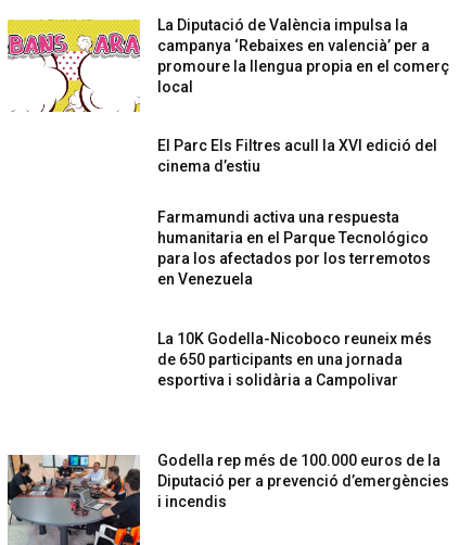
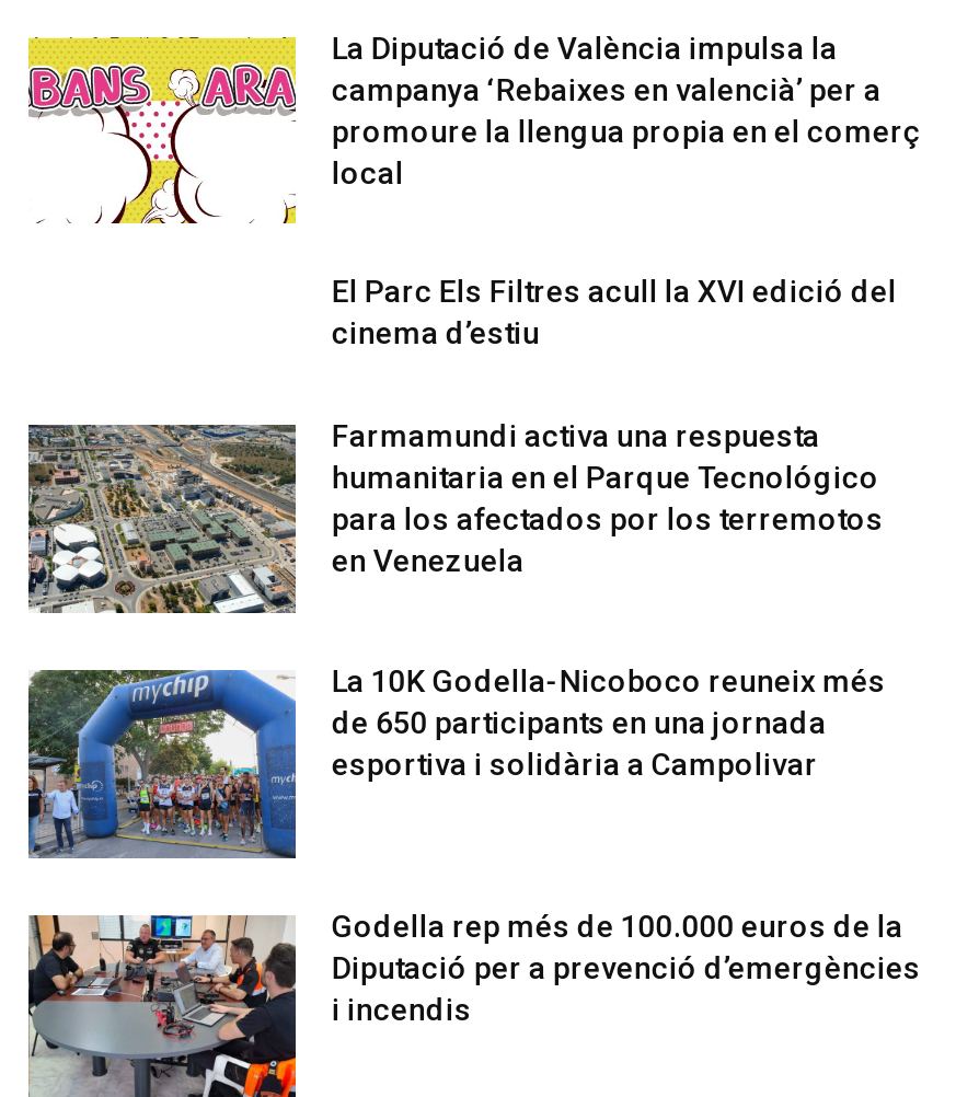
none -> [26,423,298,615] [image]
none -> [26,668,298,861] [image]

